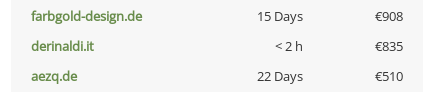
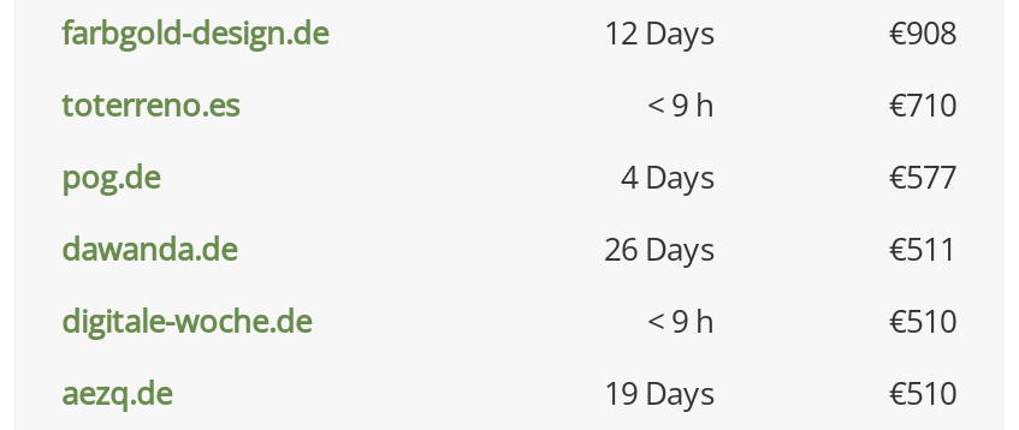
[256,7,302,25] 15 Days -> [604,11,715,54] 12 Days
[31,37,403,55] derinaldi.it | < 2 h | €835 -> [61,83,956,342] toterreno.es | < 9 h | €710 | pog.de | 4 Days | €577 | dawanda.de | 26 Days | €511 | digitale-woche.de | < 9 h | €510
[256,67,302,85] 22 Days -> [604,371,715,414] 19 Days

